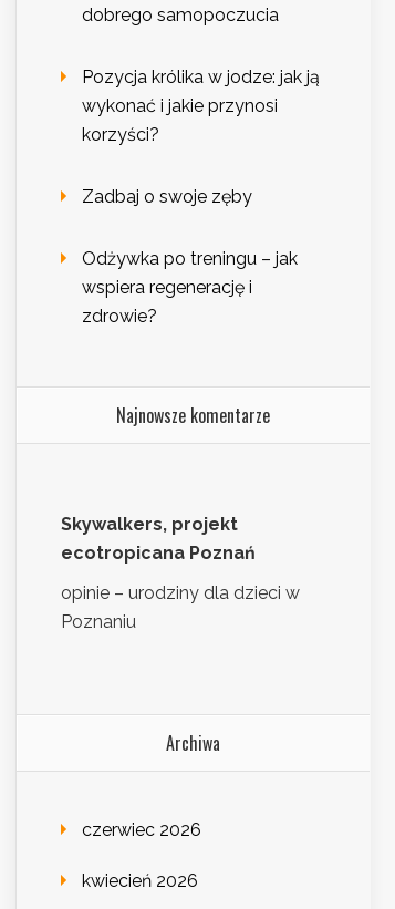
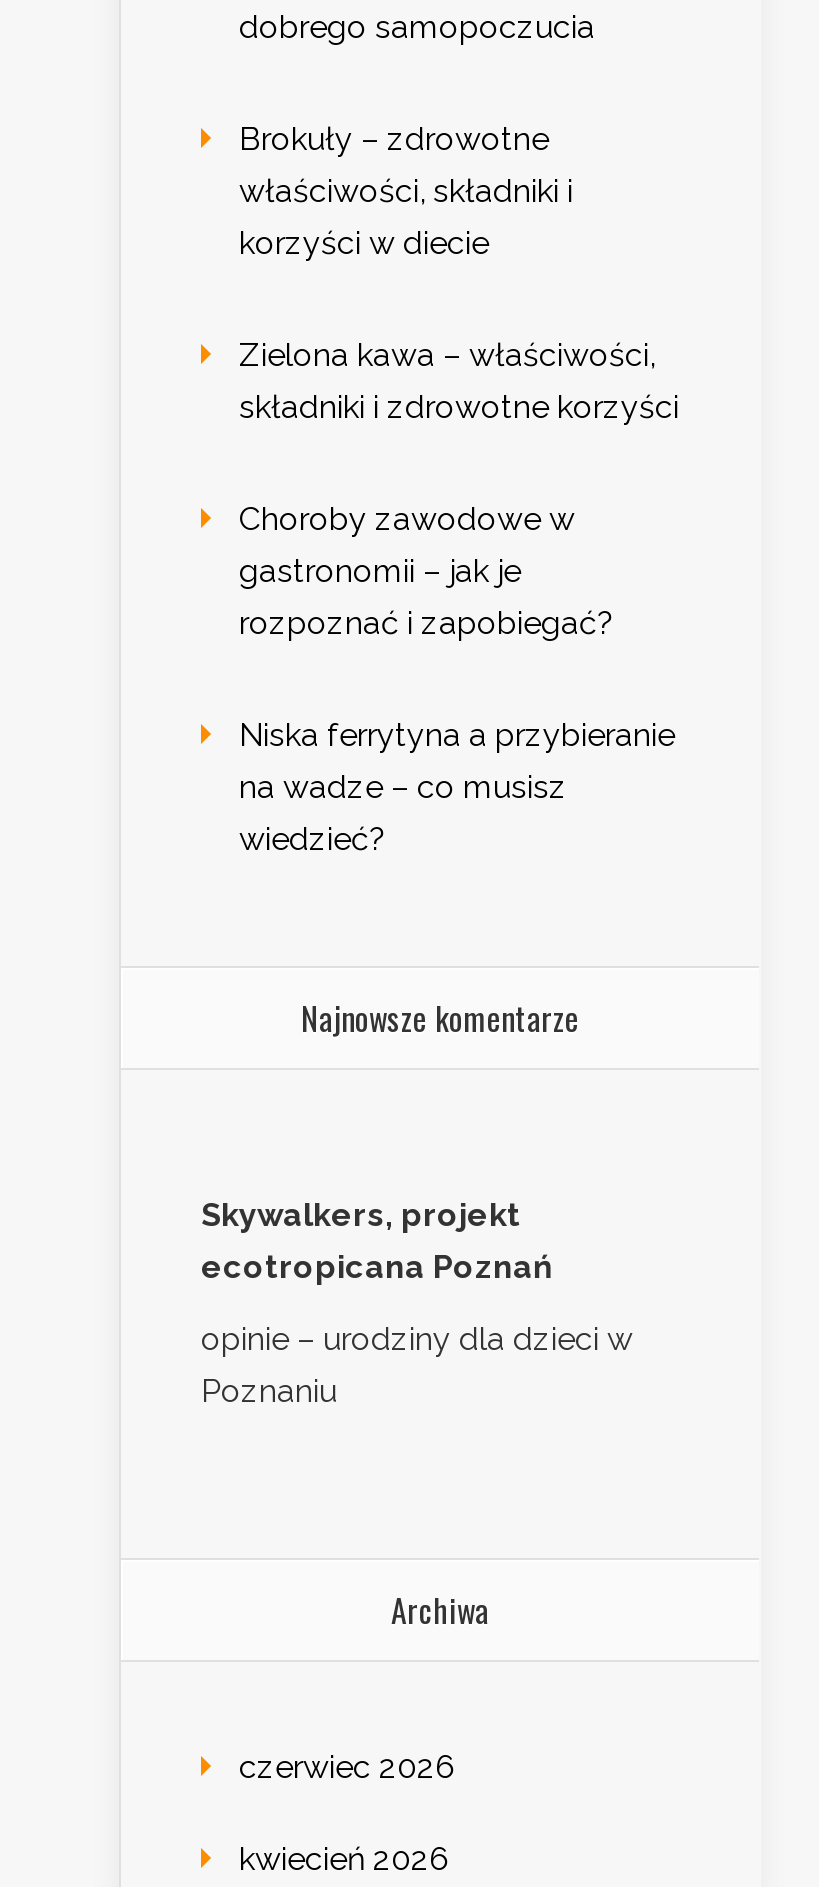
[82,67,320,327] Pozycja królika w jodze: jak ją | wykonać i jakie przynosi | korzyści? | Zadbaj o swoje zęby | Odżywka po treningu – jak | wspiera regenerację i | zdrowie? -> [239,120,679,858] Brokuły – zdrowotne | właściwości, składniki i | korzyści w diecie | Zielona kawa – właściwości, | składniki i zdrowotne korzyści | Choroby zawodowe w | gastronomii – jak je | rozpoznać i zapobiegać? | Niska ferrytyna a przybieranie | na wadze – co musisz | wiedzieć?

